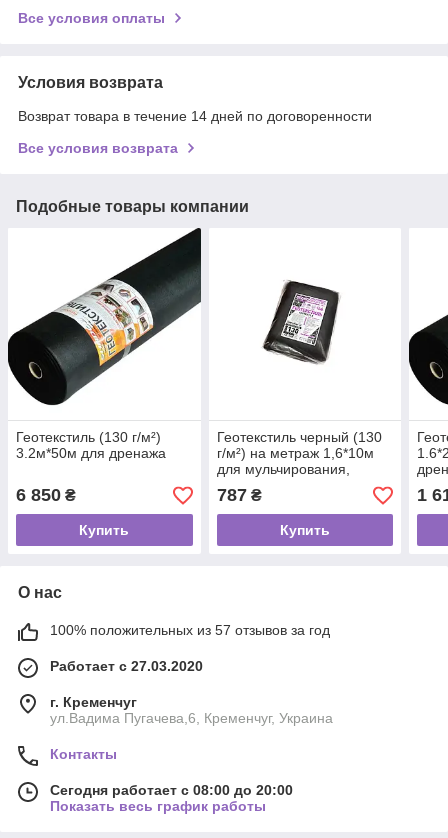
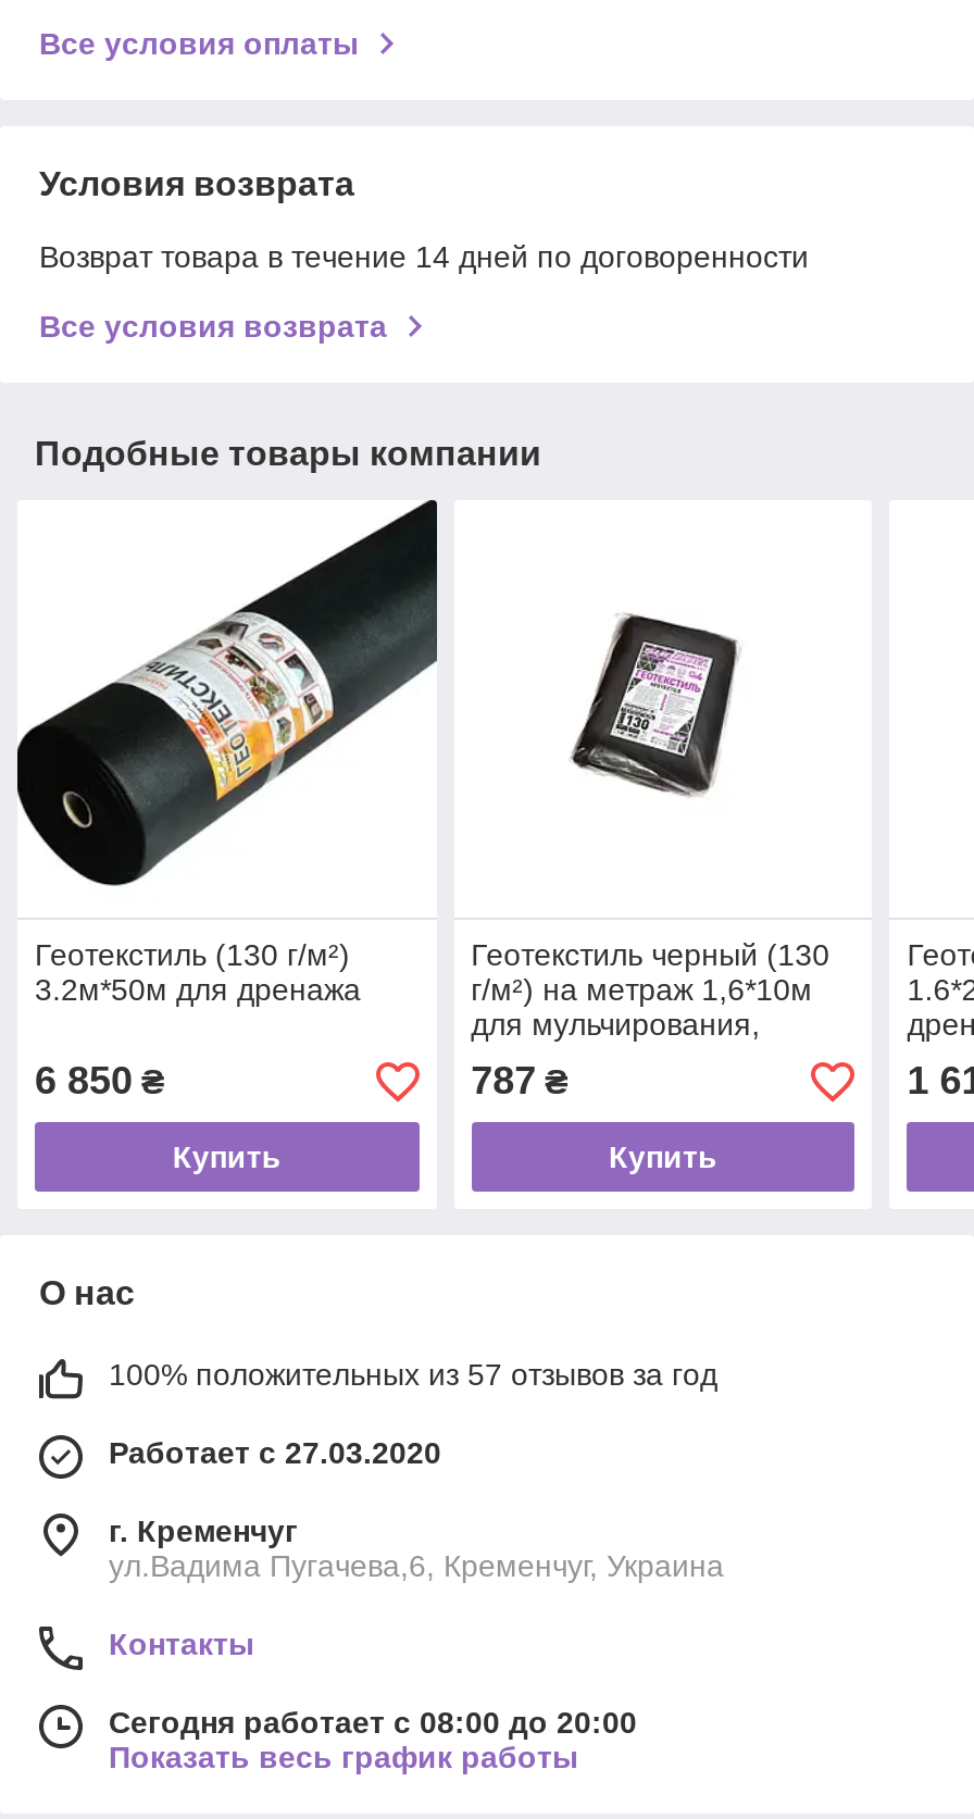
[408,314,445,405] [image] -> none

